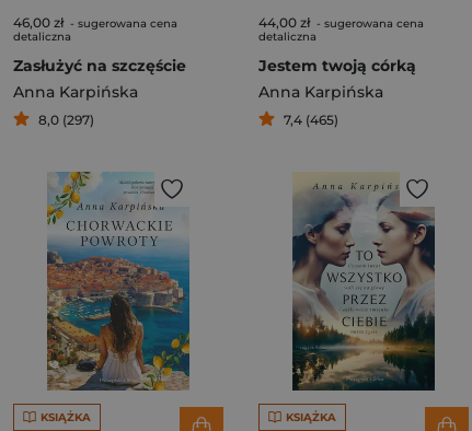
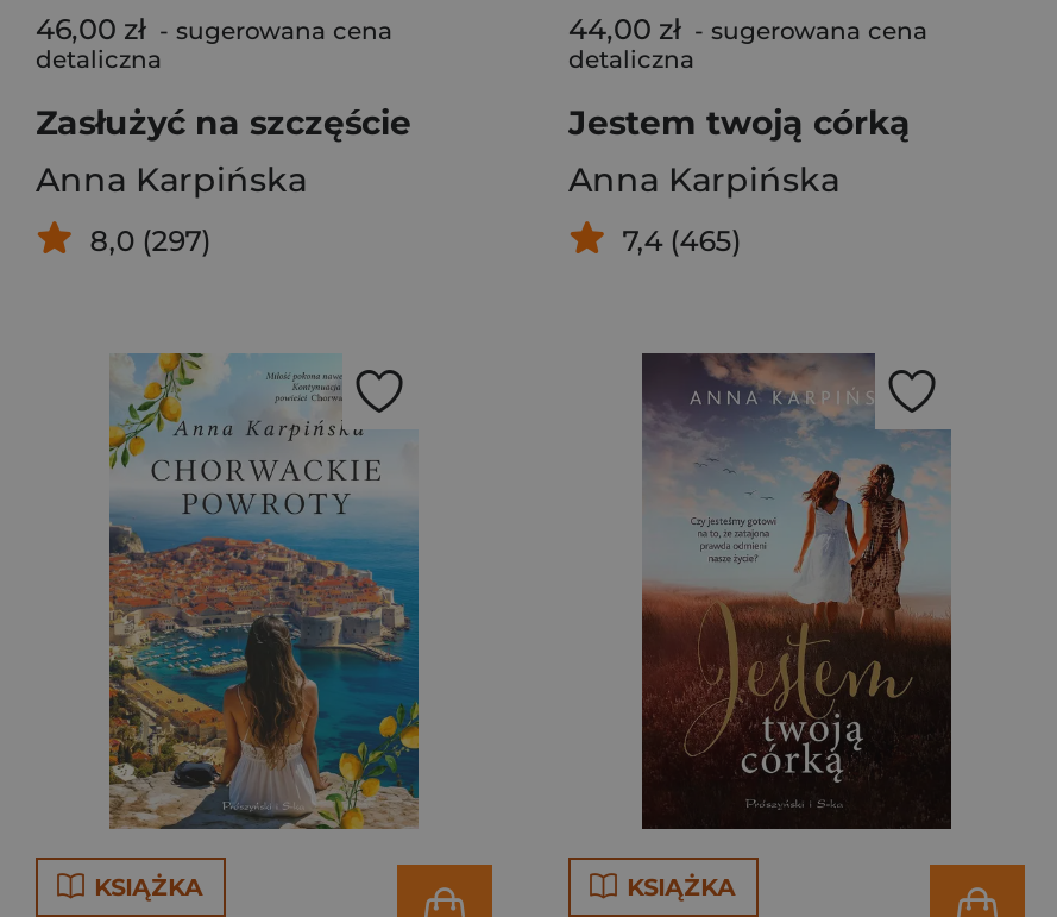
[291,172,436,391] [image] -> [640,351,951,829] [image]

